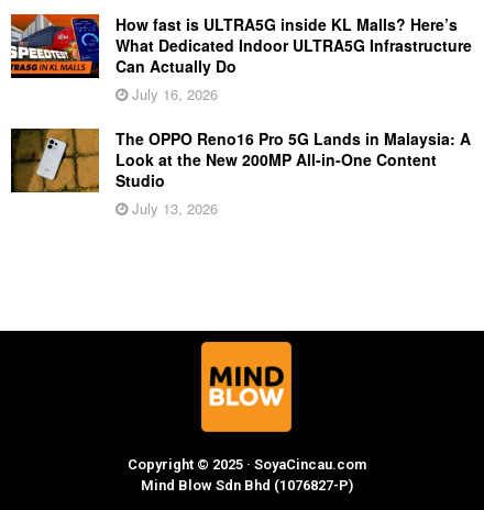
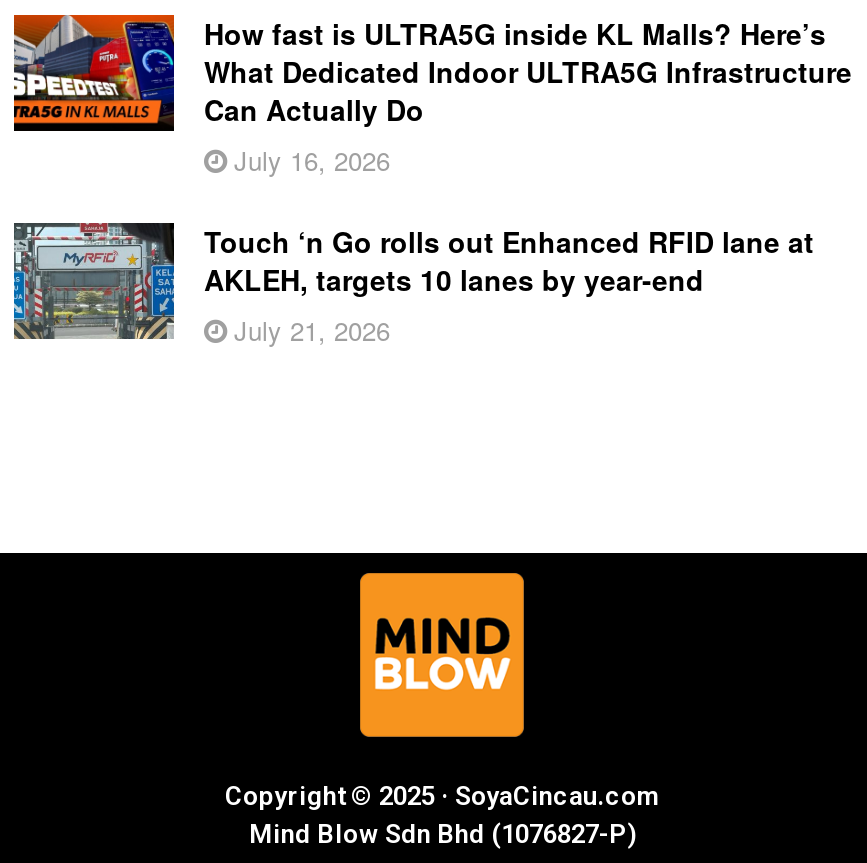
[10,127,471,219] [image] | The OPPO Reno16 Pro 5G Lands in Malaysia: A | Look at the New 200MP All-in-One Content | Studio | July 13, 2026 -> [12,221,814,350] [image] | Touch ‘n Go rolls out Enhanced RFID lane at | AKLEH, targets 10 lanes by year-end | July 21, 2026

